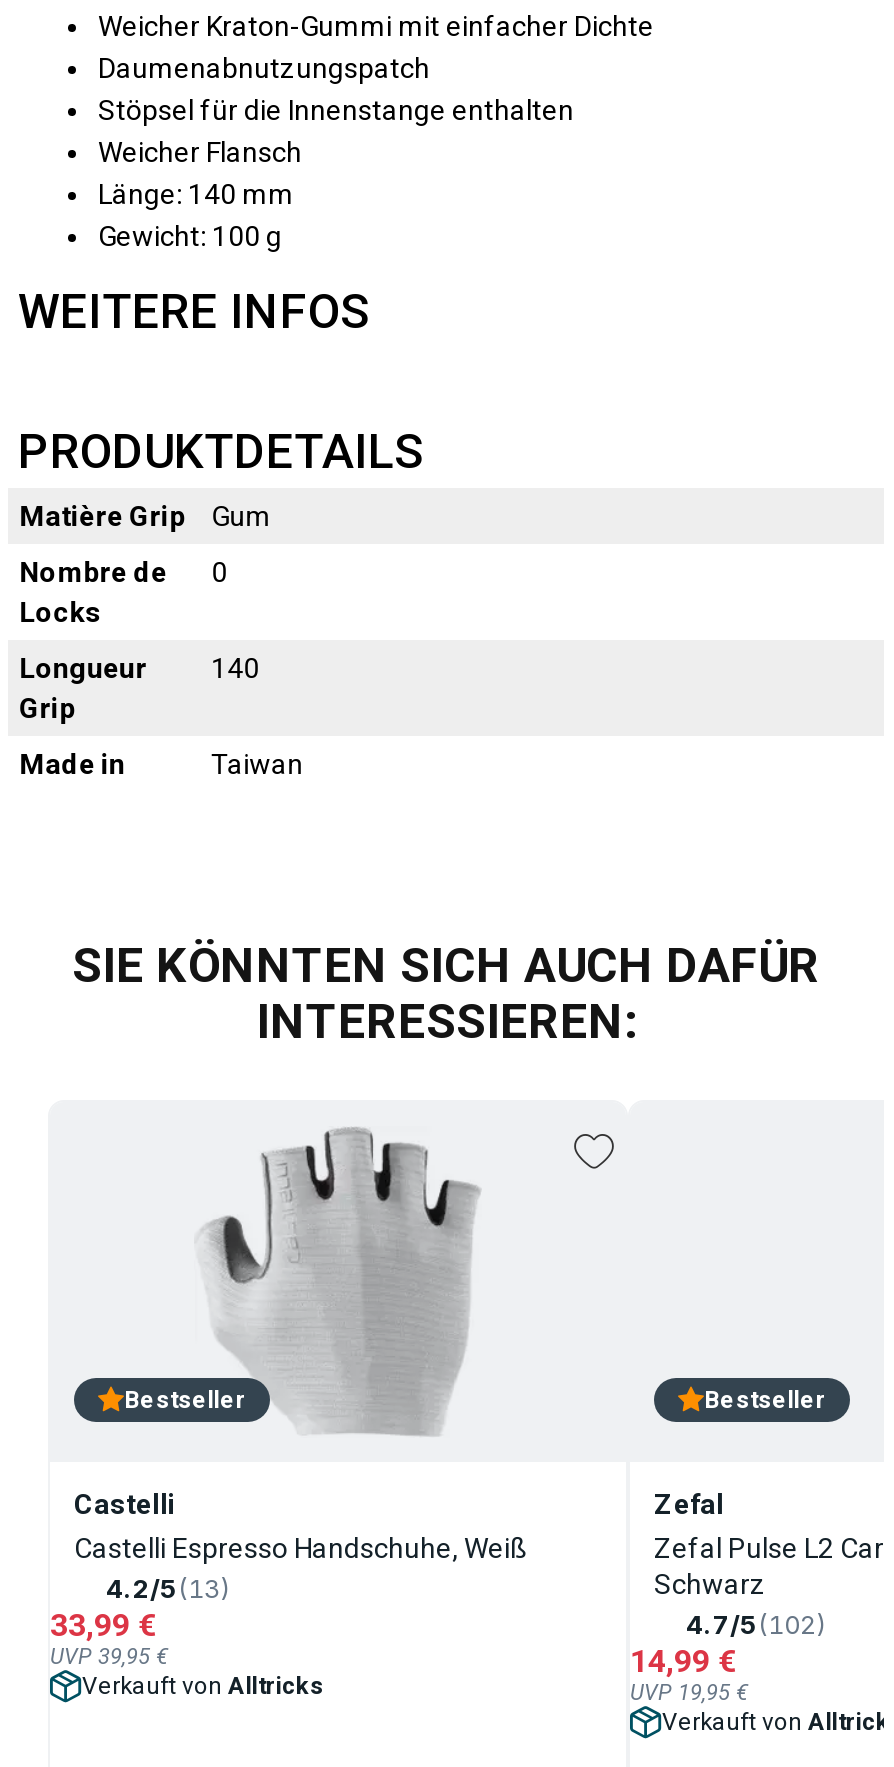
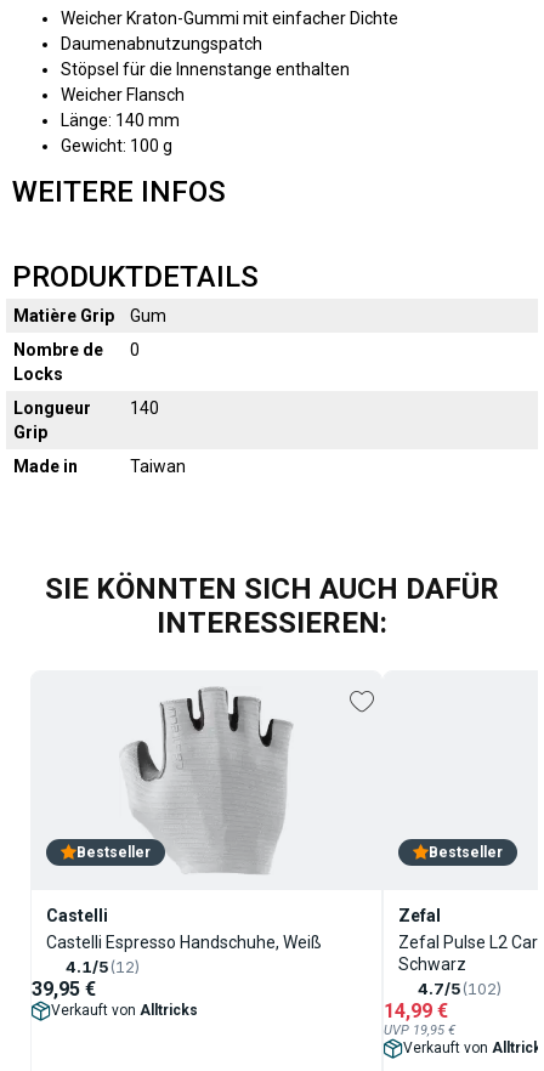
[106,1575,230,1605] 4.2/5 (13) -> [66,959,141,977] 4.1/5 (12)
[50,1607,168,1671] 33,99 € | UVP 39,95 € -> [32,978,96,1001] 39,95 €

